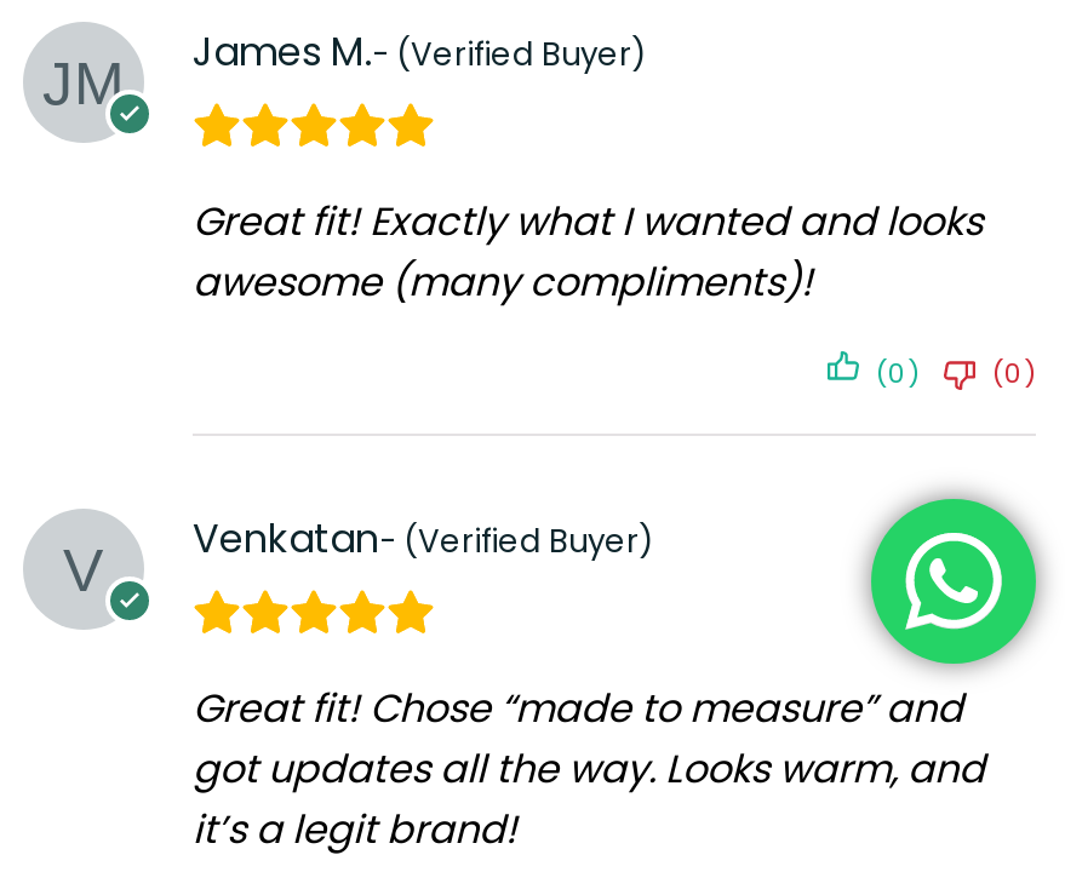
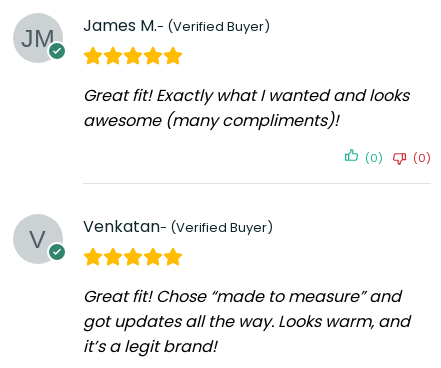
[861,489,1046,673] [image] -> none

